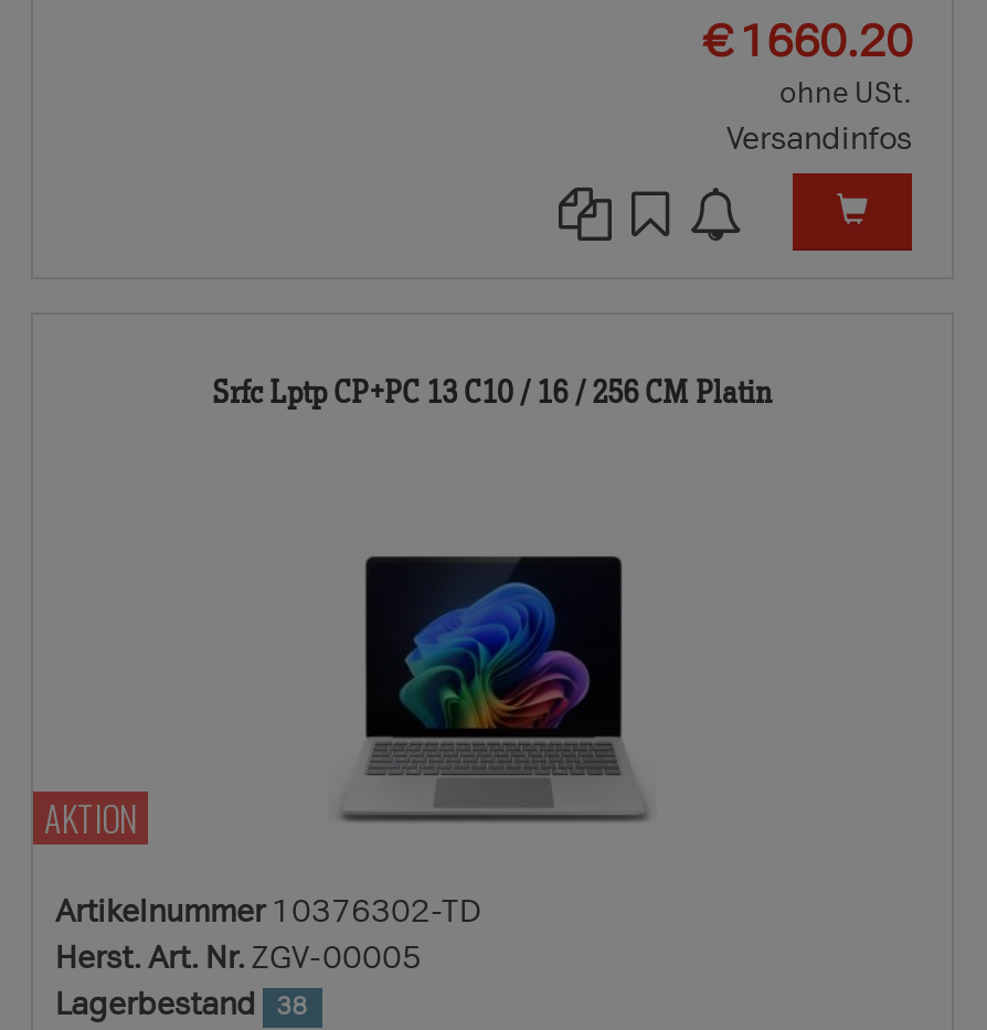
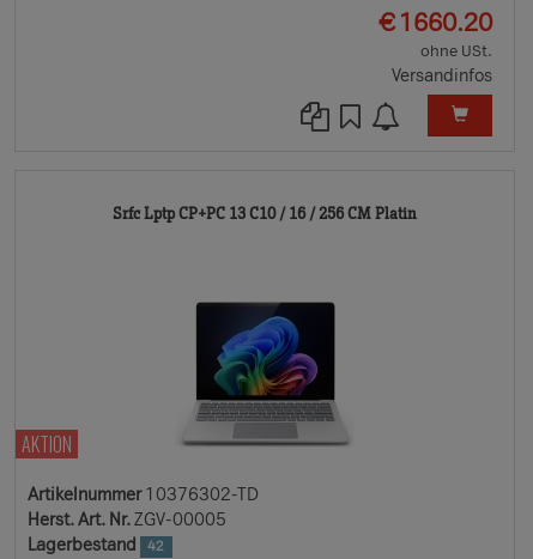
[55,986,308,1023] Lagerbestand 38 -> [28,535,164,555] Lagerbestand 42

